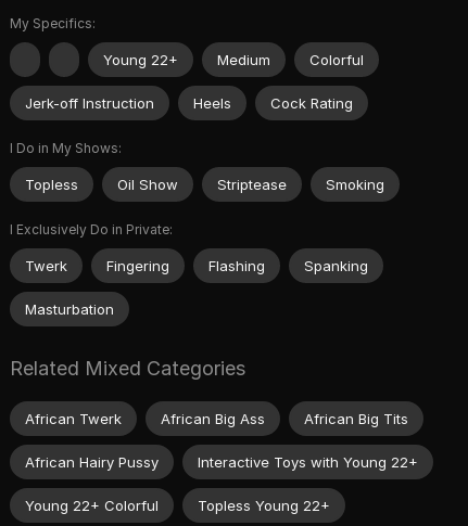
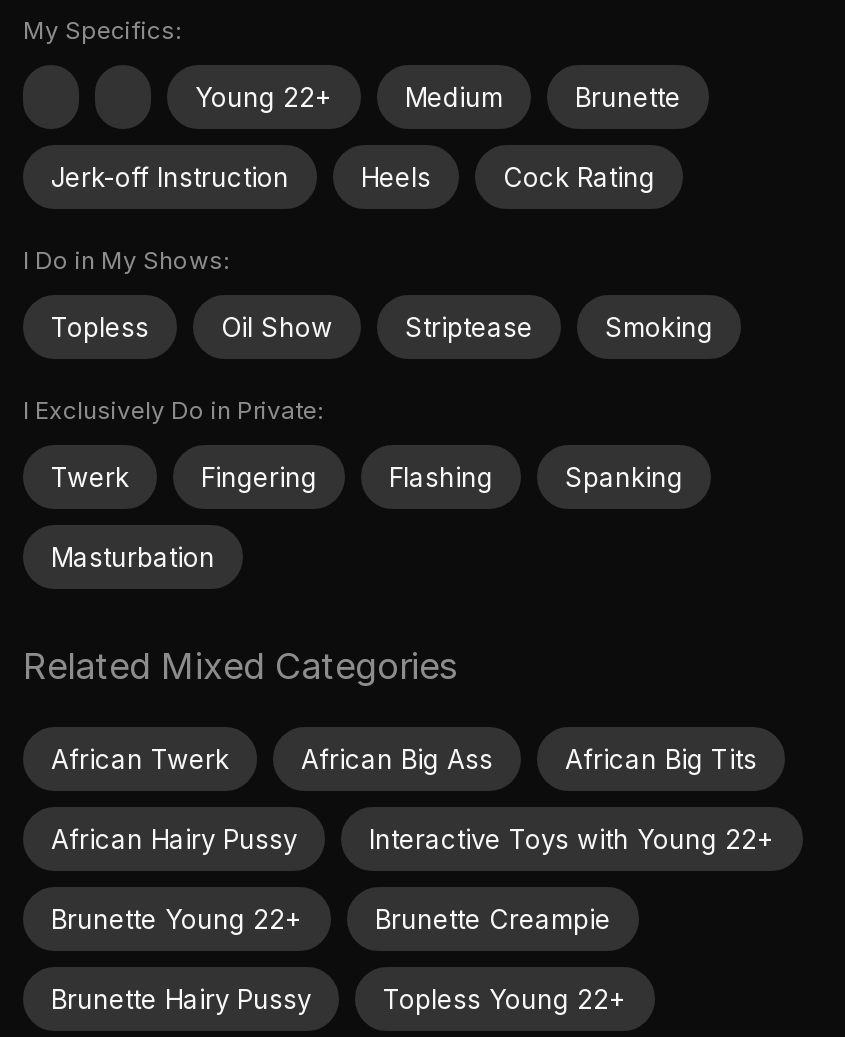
[309,50,364,68] Colorful -> [575,80,681,112] Brunette
[25,496,159,514] Young 22+ Colorful -> [51,902,611,1014] Brunette Young 22+ | Brunette Creampie | Brunette Hairy Pussy

